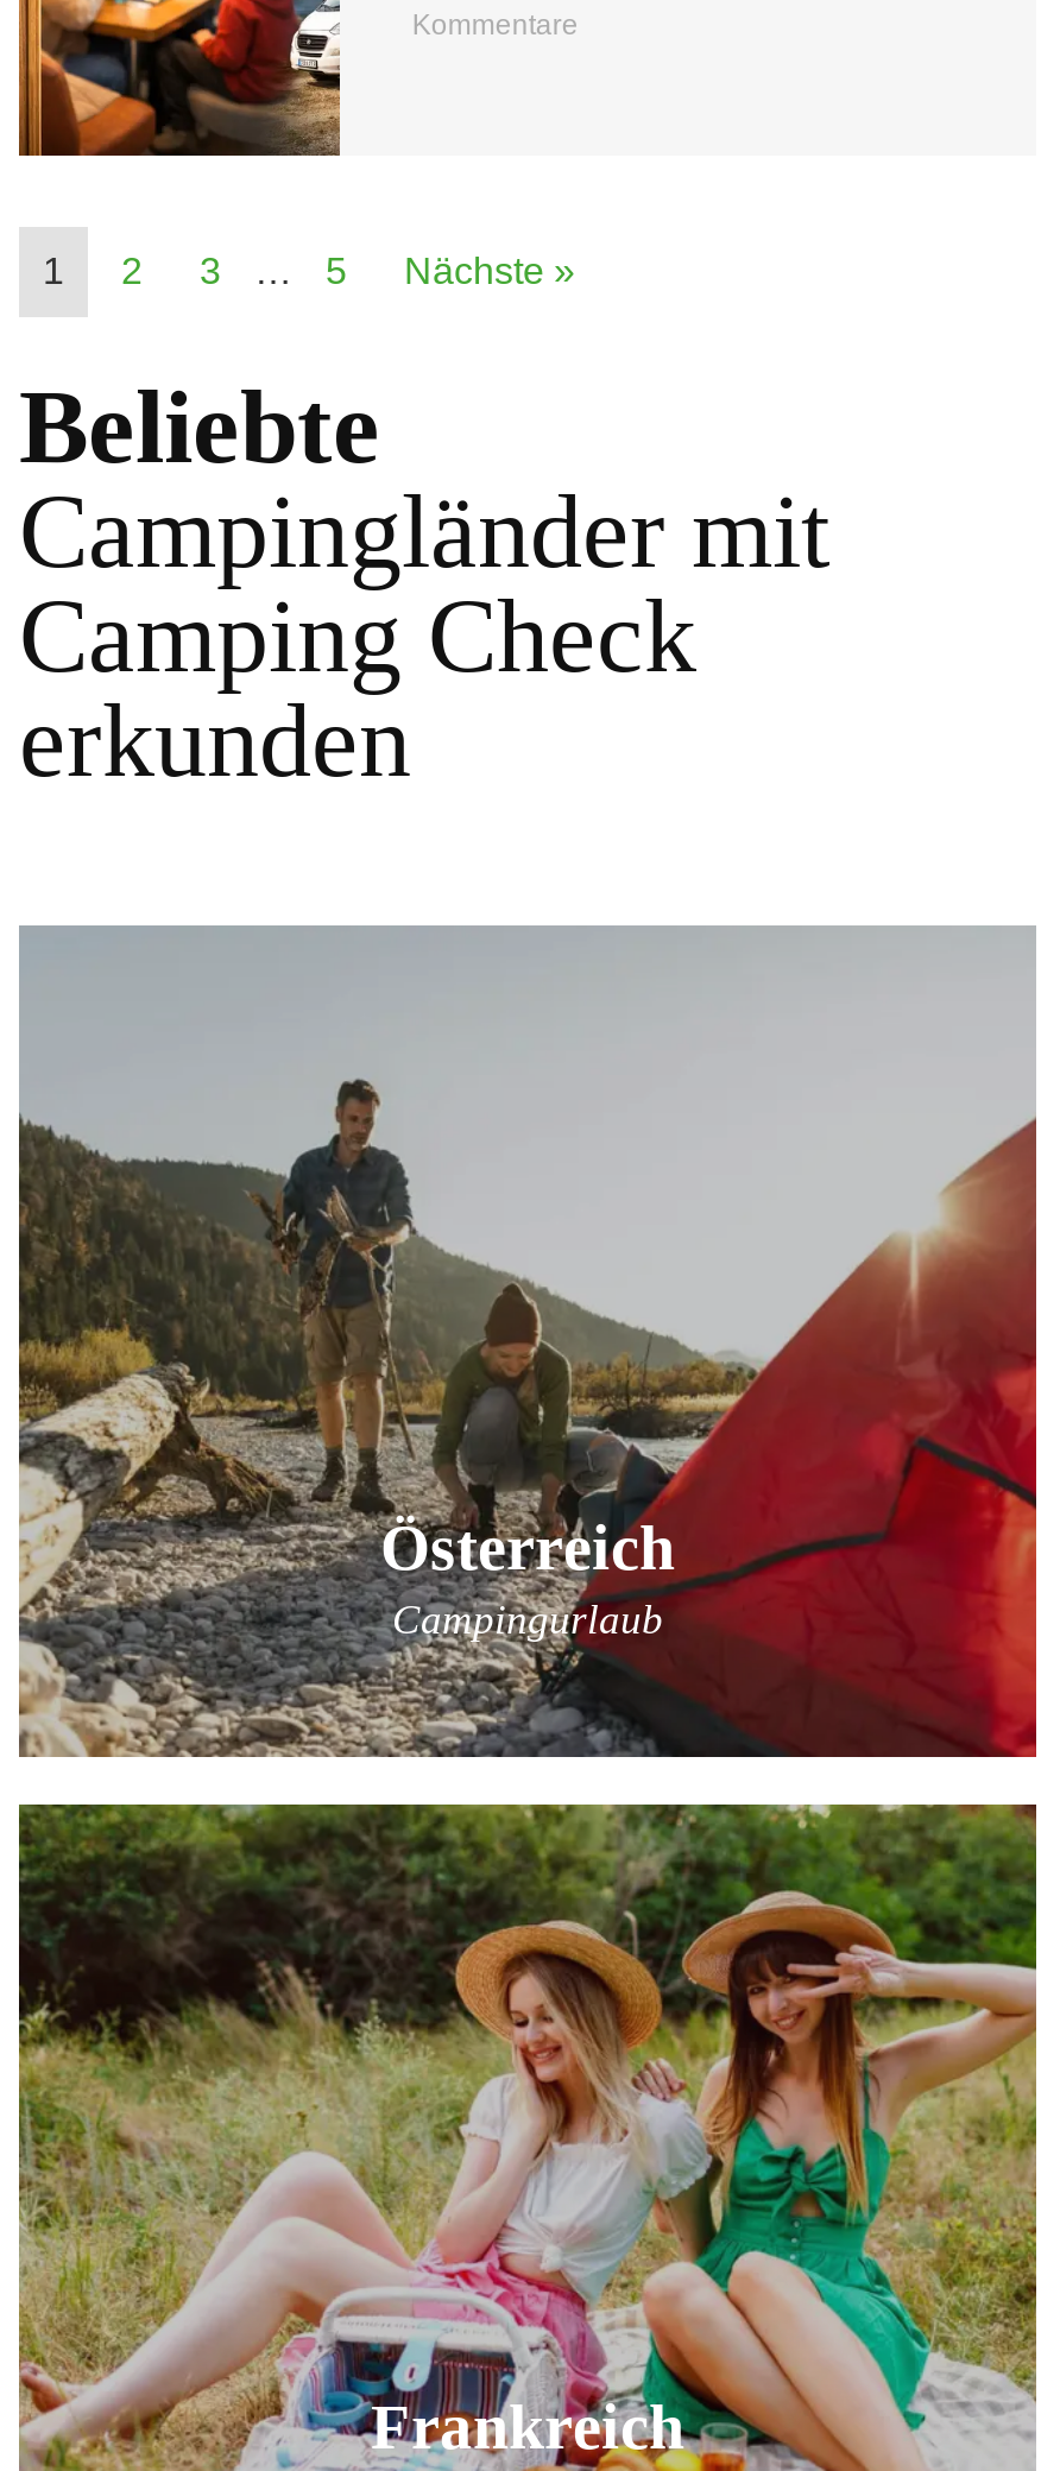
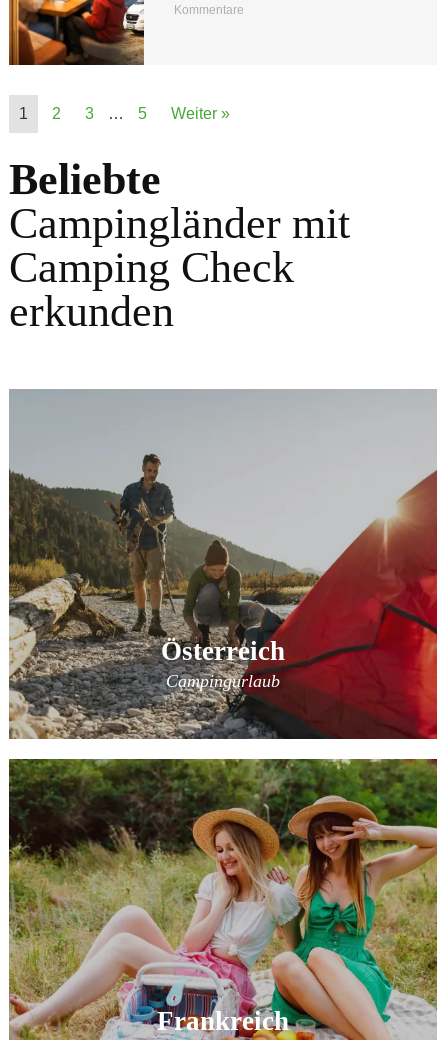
[404,249,575,290] Nächste » -> [171,105,230,122] Weiter »

